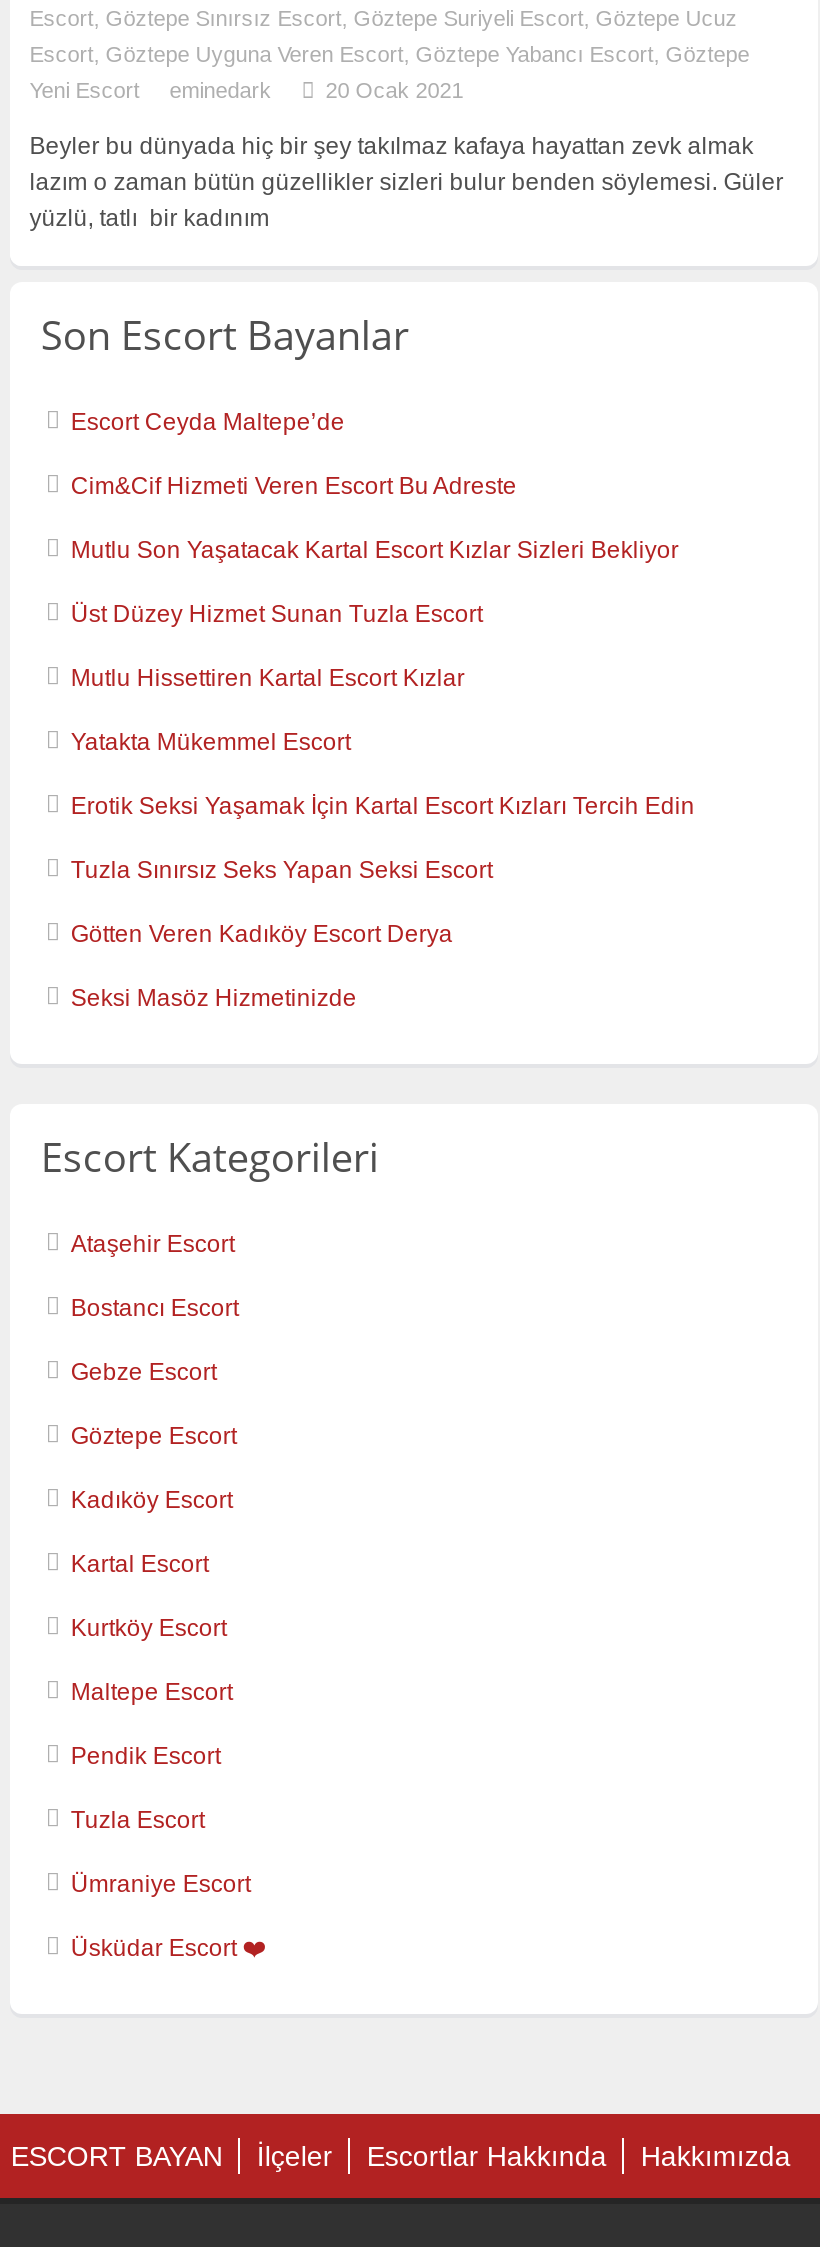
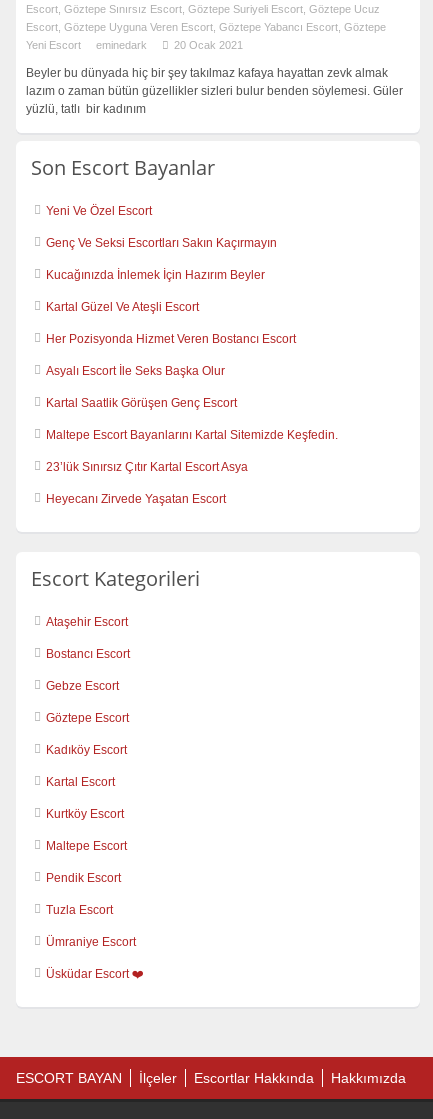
[71,409,345,437] Escort Ceyda Maltepe’de -> [46,204,152,218] Yeni Ve Özel Escort
[71,473,517,501] Cim&Cif Hizmeti Veren Escort Bu Adreste -> [46,236,277,250] Genç Ve Seksi Escortları Sakın Kaçırmayın
[71,537,679,565] Mutlu Son Yaşatacak Kartal Escort Kızlar Sizleri Bekliyor -> [46,268,265,282] Kucağınızda İnlemek İçin Hazırım Beyler
[71,601,483,629] Üst Düzey Hizmet Sunan Tuzla Escort -> [46,300,199,314] Kartal Güzel Ve Ateşli Escort
[71,665,465,693] Mutlu Hissettiren Kartal Escort Kızlar -> [46,332,296,346] Her Pozisyonda Hizmet Veren Bostancı Escort
[71,729,351,757] Yatakta Mükemmel Escort -> [46,364,225,378] Asyalı Escort İle Seks Başka Olur
[71,793,695,821] Erotik Seksi Yaşamak İçin Kartal Escort Kızları Tercih Edin -> [46,396,237,410] Kartal Saatlik Görüşen Genç Escort
[71,857,493,885] Tuzla Sınırsız Seks Yapan Seksi Escort -> [46,428,338,442] Maltepe Escort Bayanlarını Kartal Sitemizde Keşfedin.
[71,921,453,949] Götten Veren Kadıköy Escort Derya -> [46,460,248,474] 23’lük Sınırsız Çıtır Kartal Escort Asya
[71,985,357,1013] Seksi Masöz Hizmetinizde -> [46,492,226,506] Heyecanı Zirvede Yaşatan Escort

